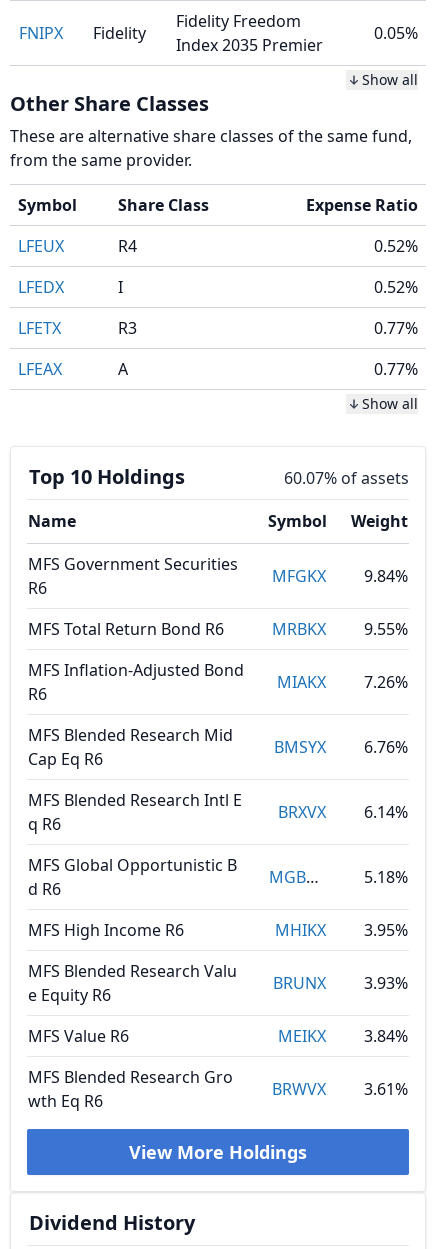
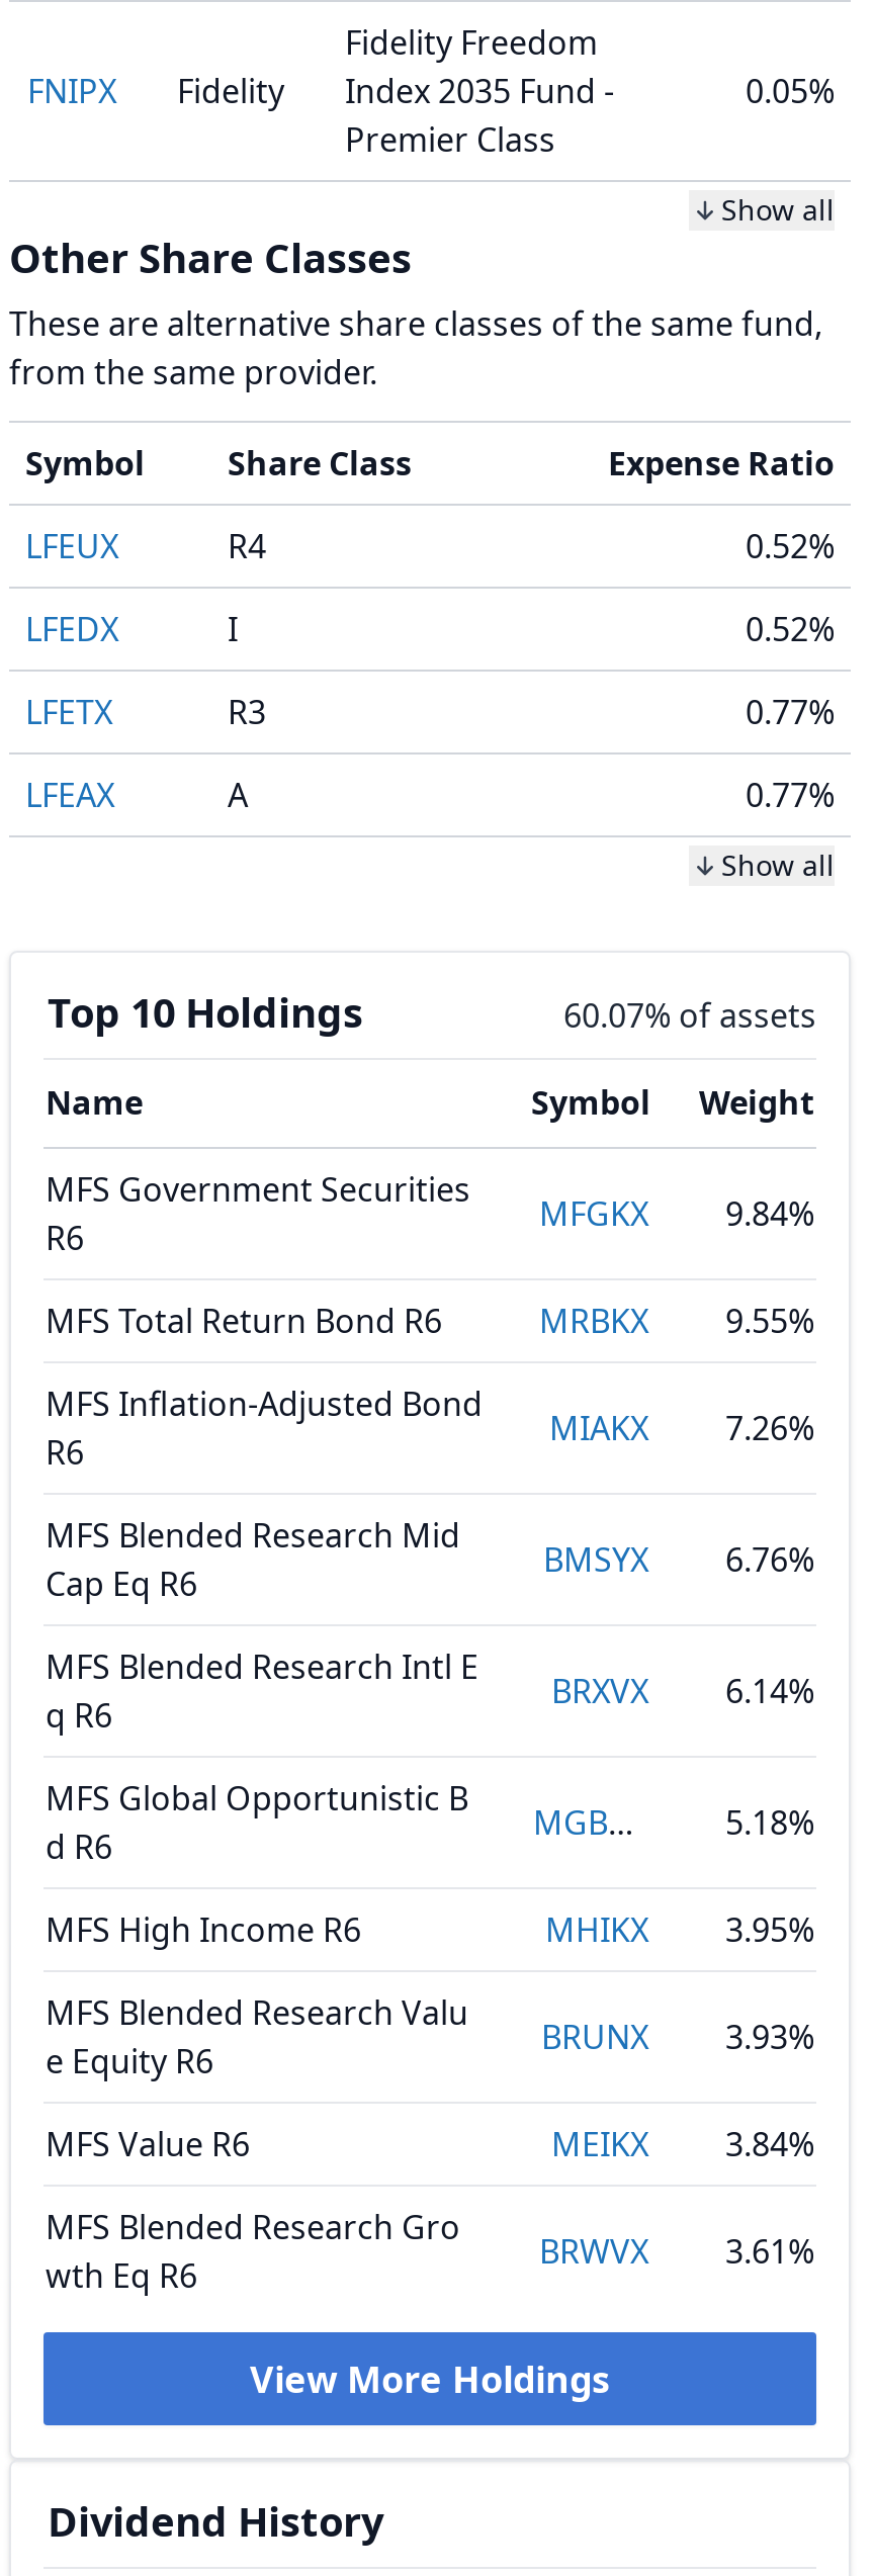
[176,34,323,56] Index 2035 Premier -> [345,69,614,162] Index 2035 Fund - | Premier Class

